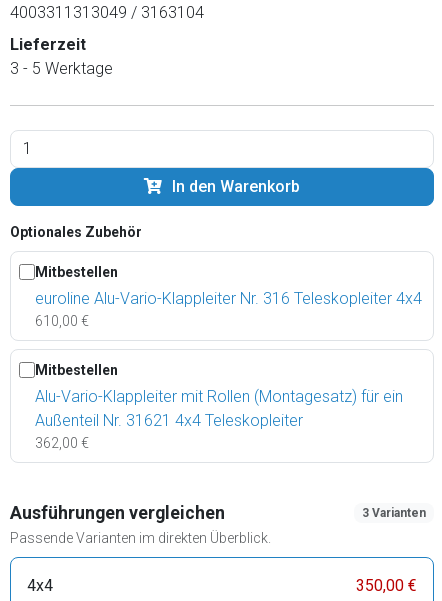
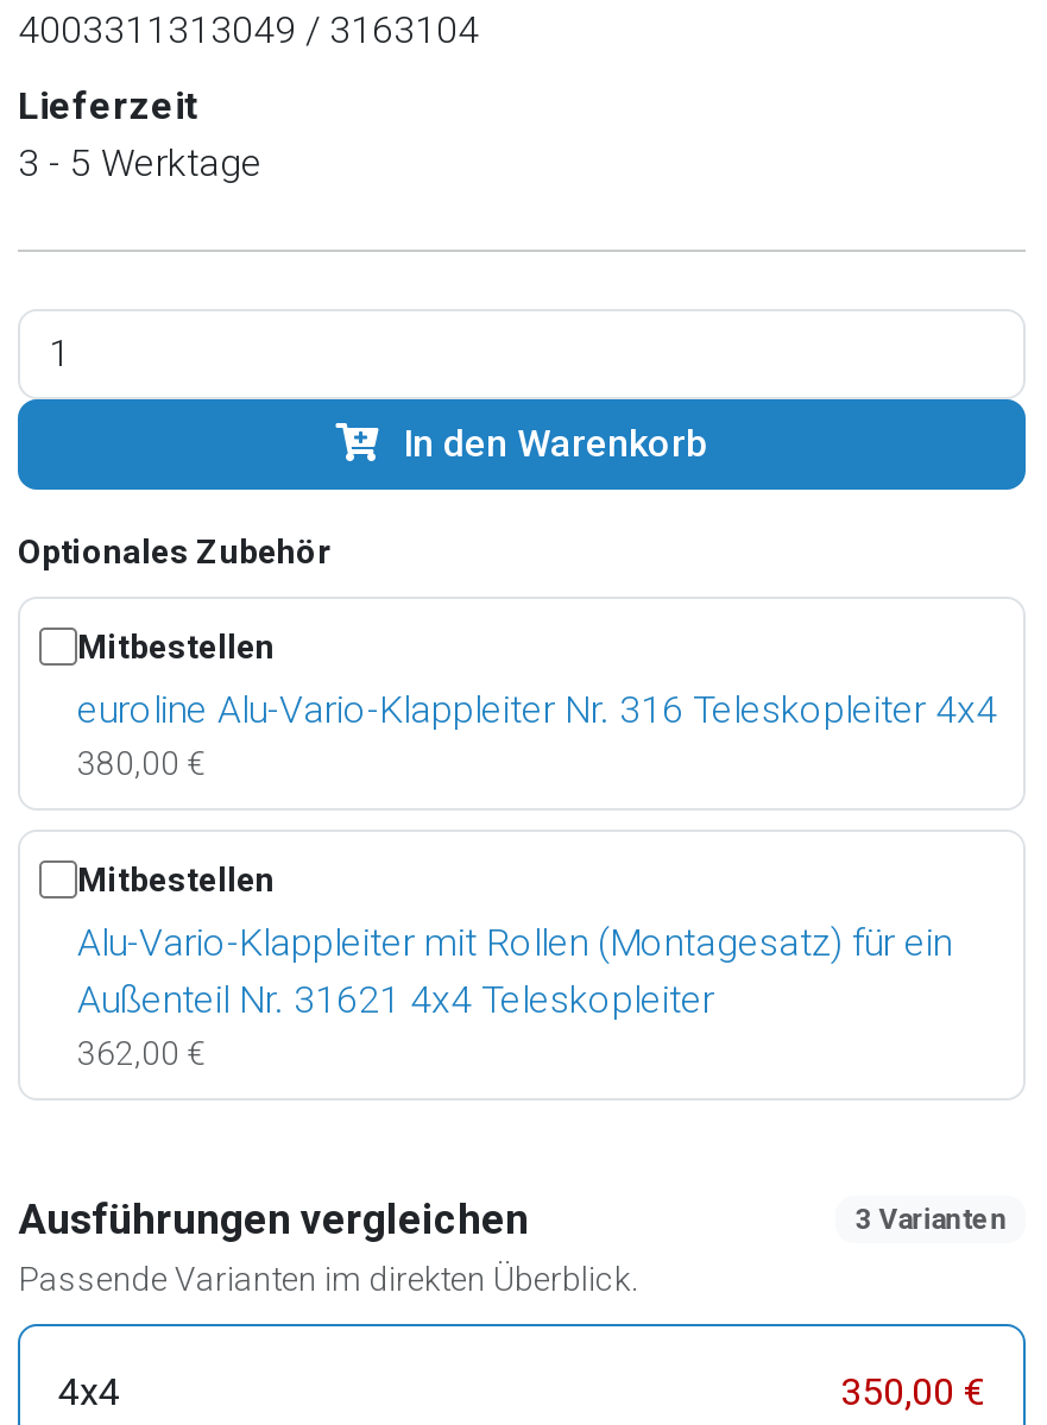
[35,313,89,329] 610,00 € -> [77,744,206,782] 380,00 €

